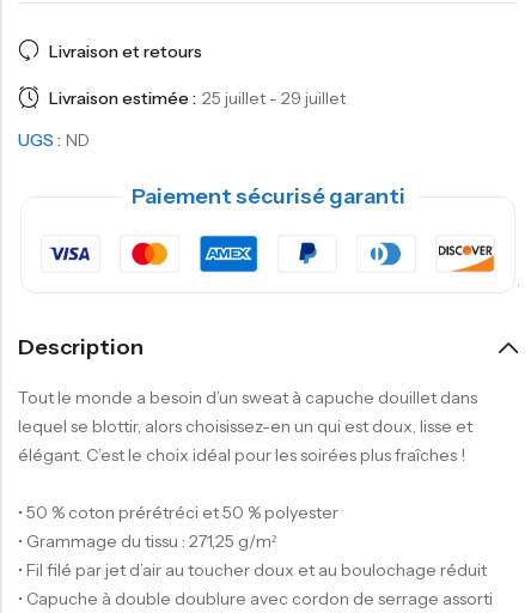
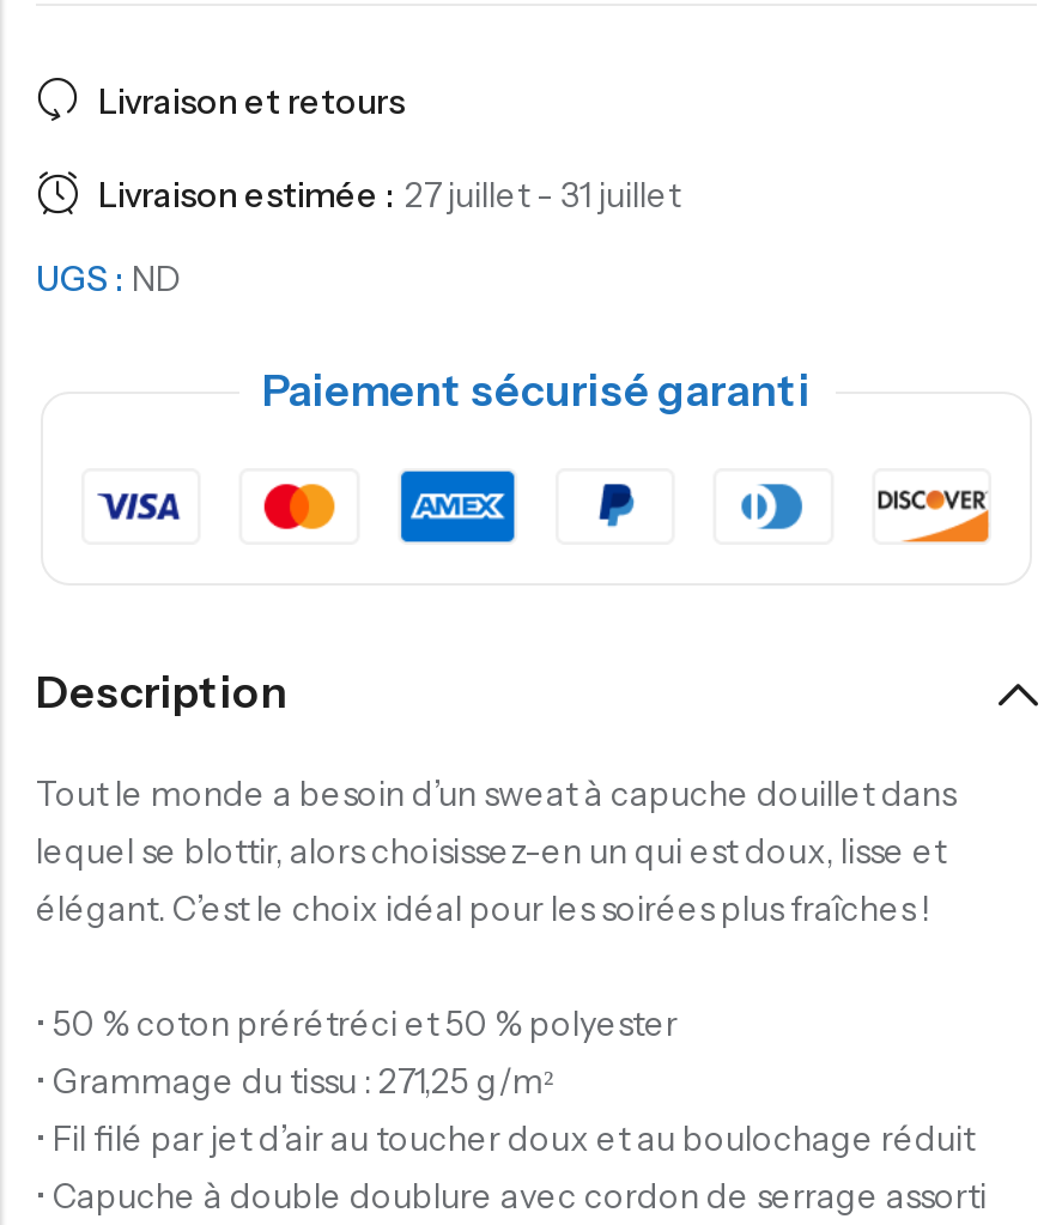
[49,87,346,109] Livraison estimée : 25 juillet - 29 juillet -> [98,173,680,216] Livraison estimée : 27 juillet - 31 juillet

